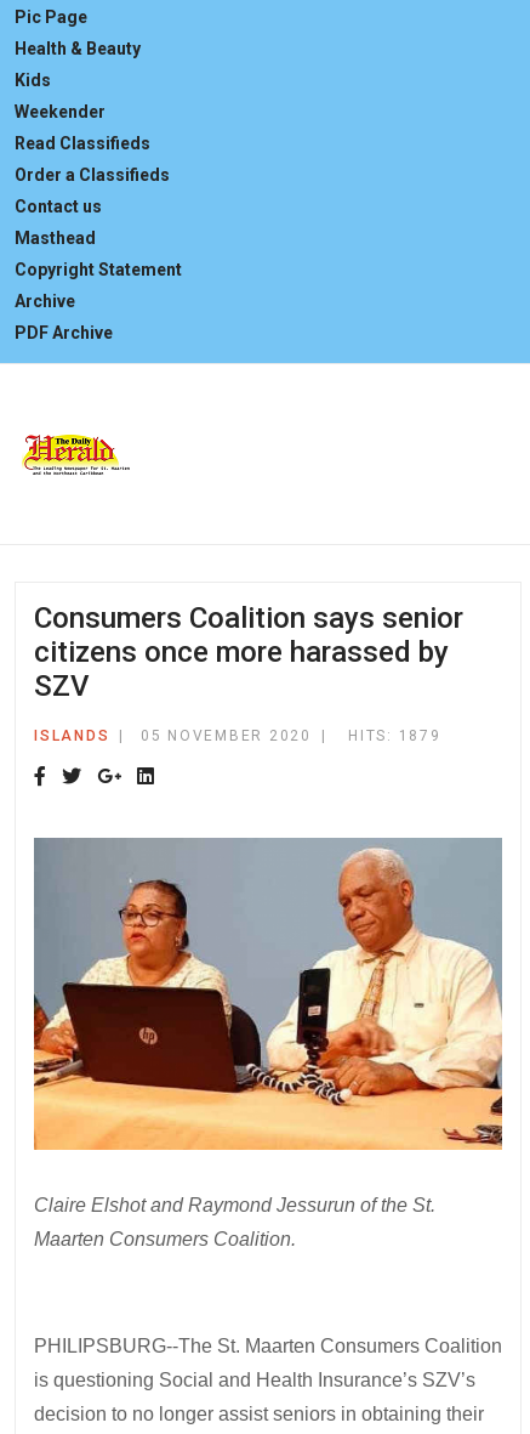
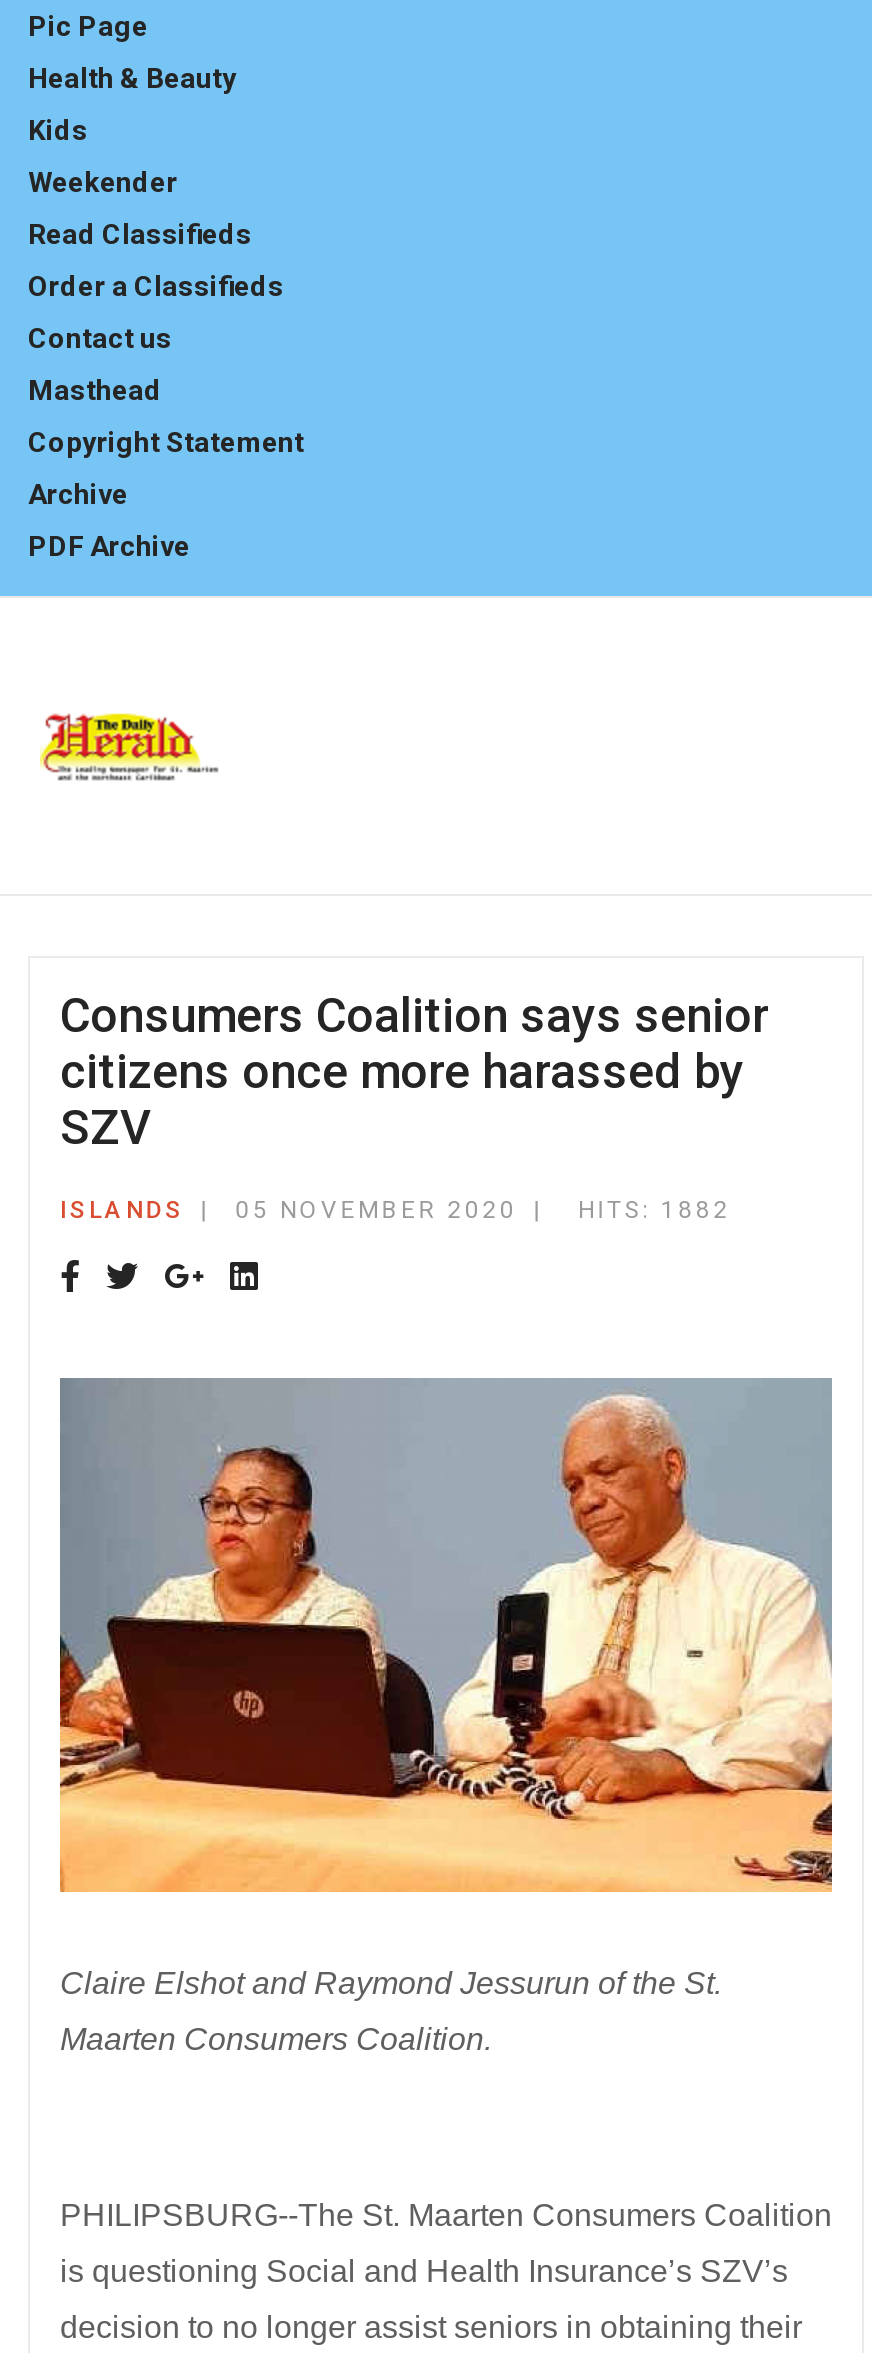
[348,727,441,744] HITS: 1879 -> [578,1196,731,1224] HITS: 1882

